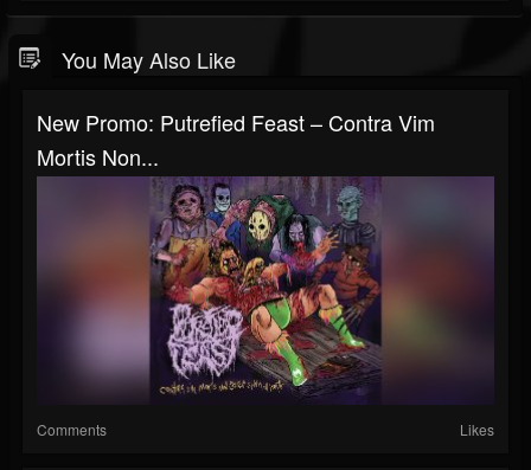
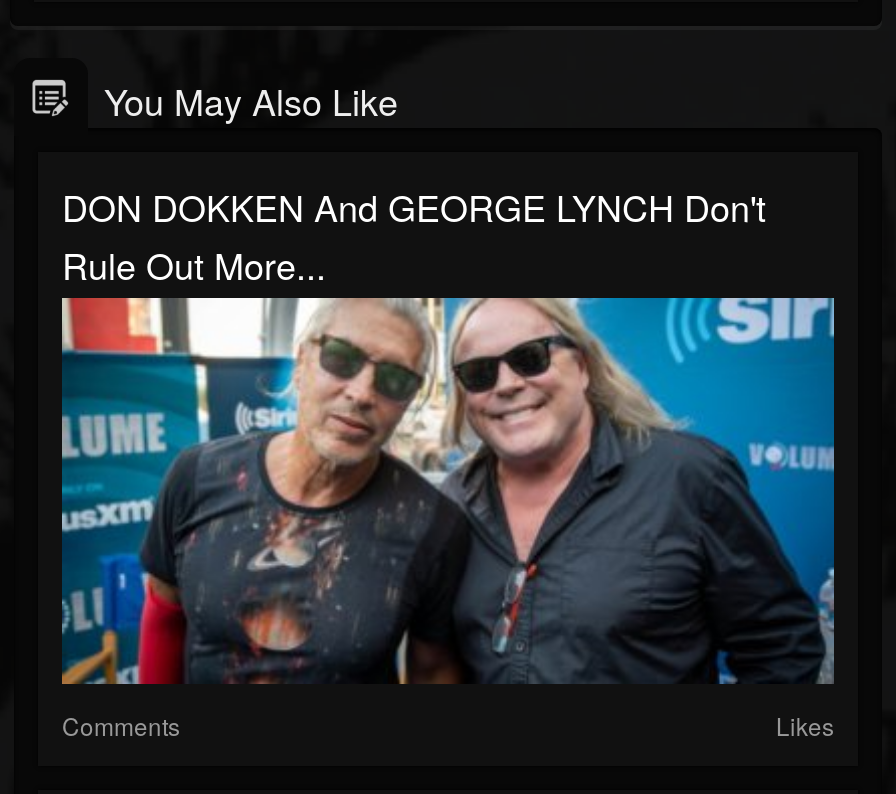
[37,107,435,172] New Promo: Putrefied Feast – Contra Vim | Mortis Non... -> [62,180,766,290] DON DOKKEN And GEORGE LYNCH Don't | Rule Out More...
[37,176,494,405] [image] -> [60,296,836,686] [image]

